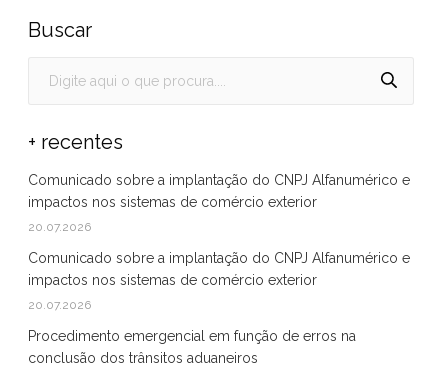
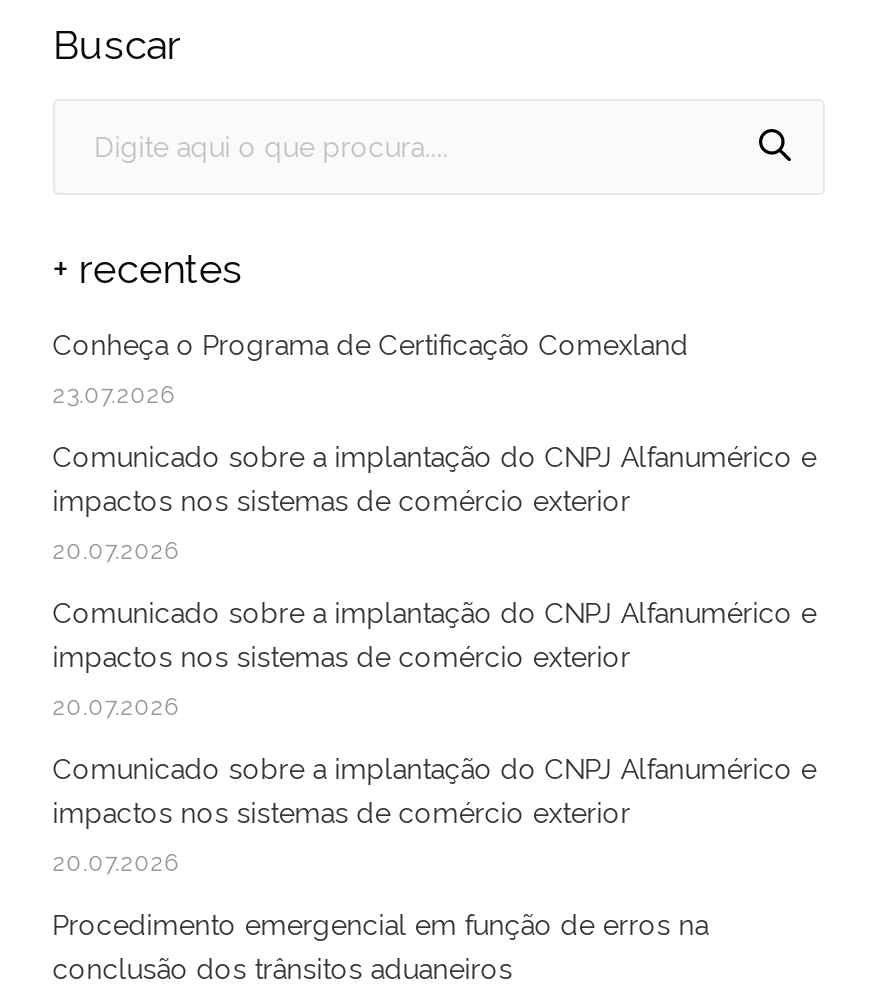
none -> [52,330,816,566] Conheça o Programa de Certificação Comexland | 23.07.2026 | Comunicado sobre a implantação do CNPJ Alfanumérico e | impactos nos sistemas de comércio exterior | 20.07.2026

